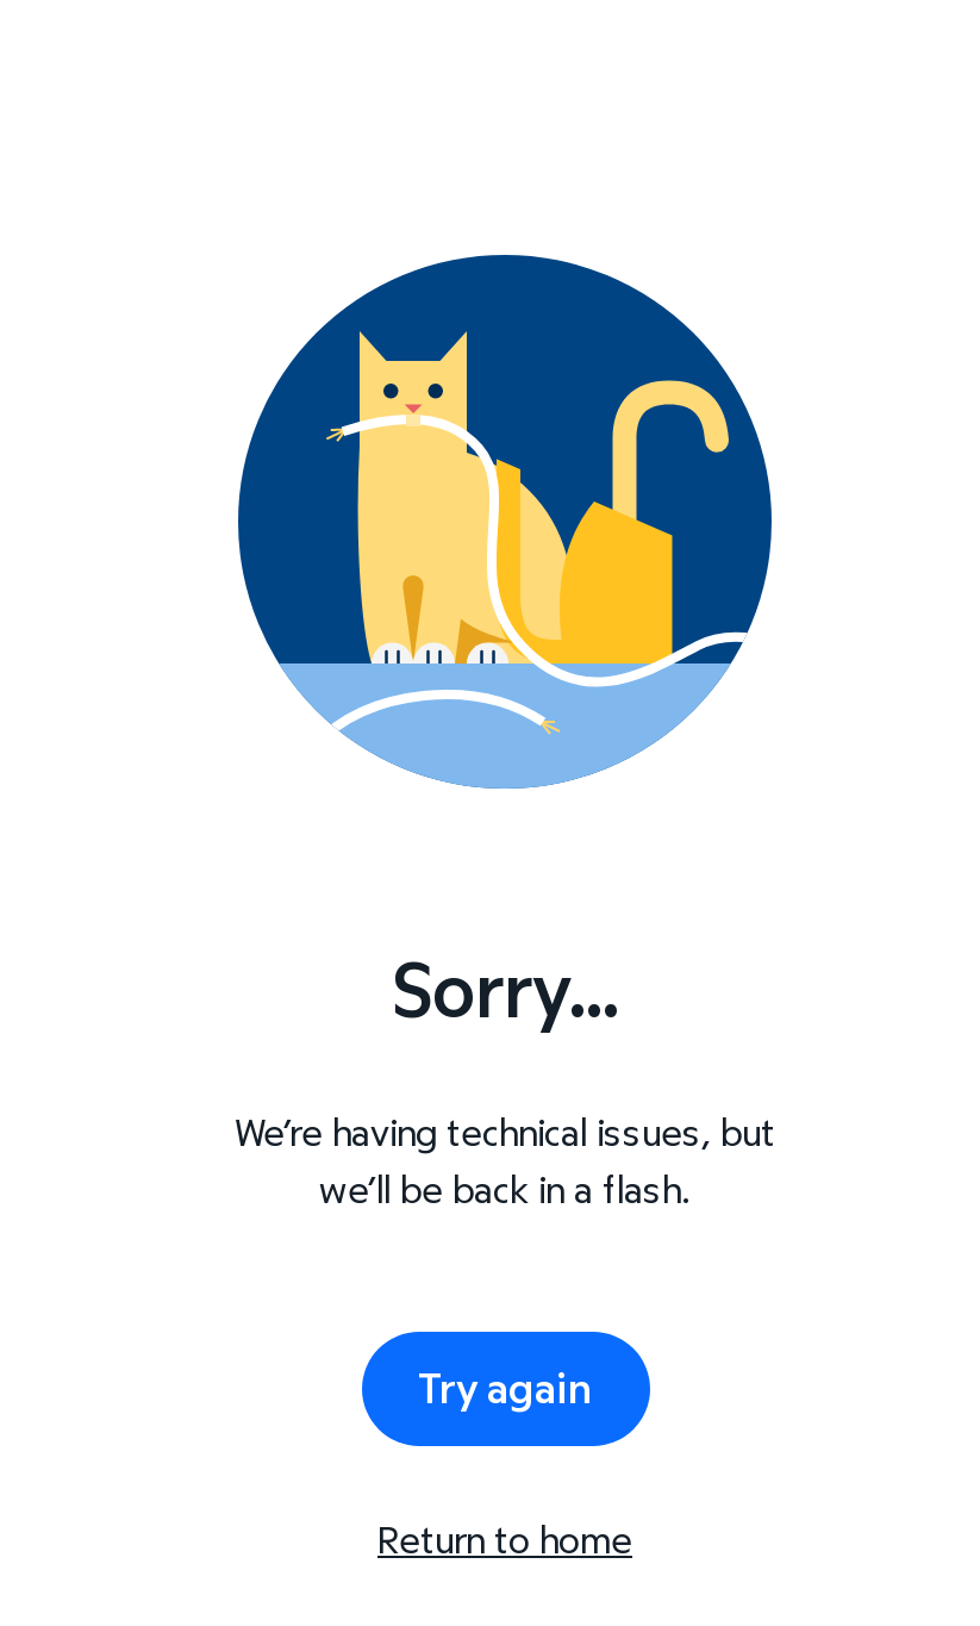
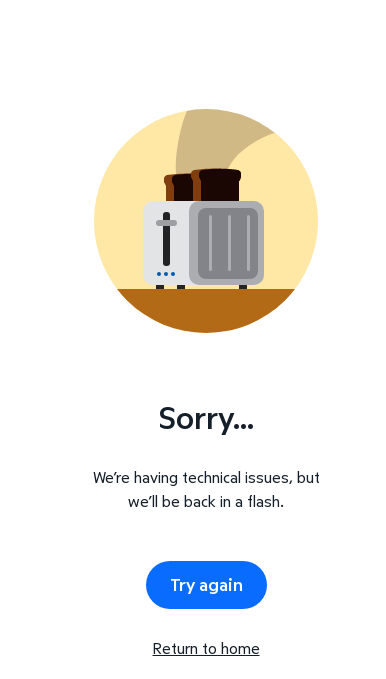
[236,253,774,791] [image] -> [94,109,318,334] [image]

